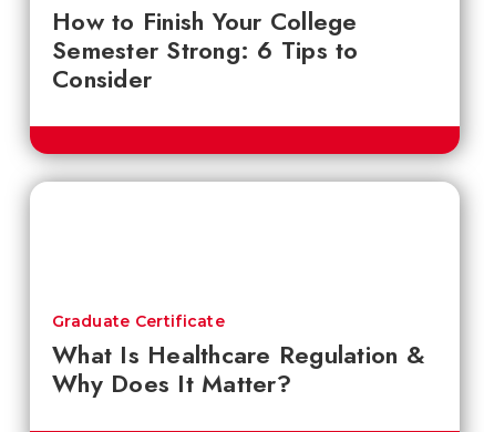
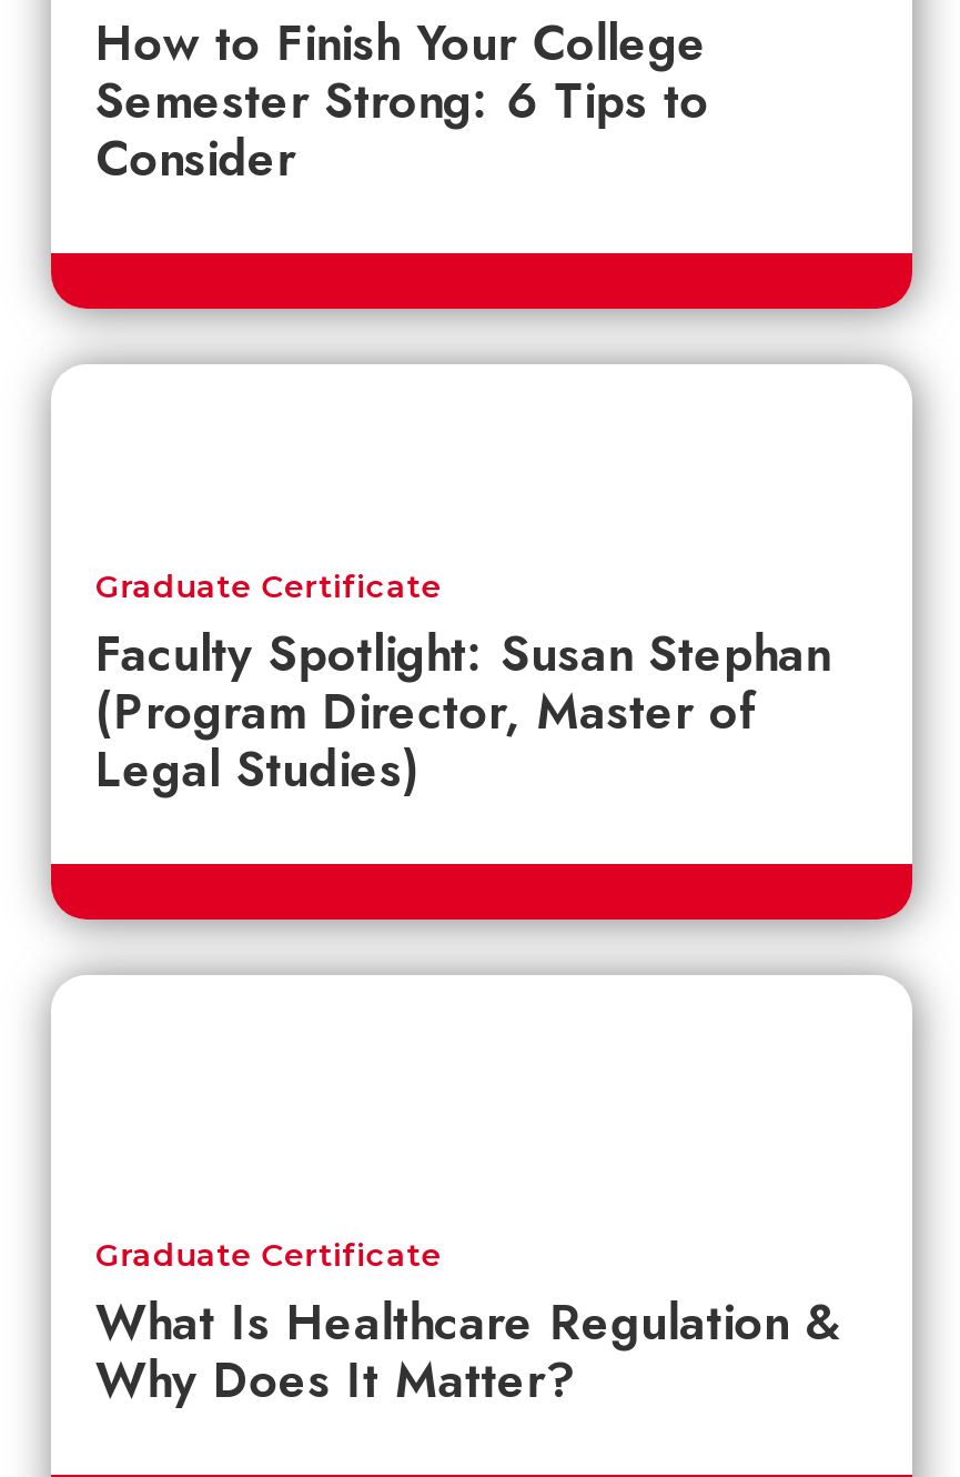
none -> [95,618,830,804] Faculty Spotlight: Susan Stephan | (Program Director, Master of | Legal Studies)
none -> [95,567,442,607] Graduate Certificate

